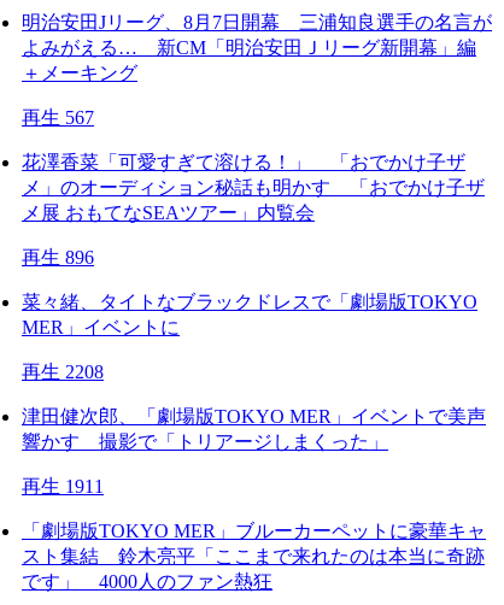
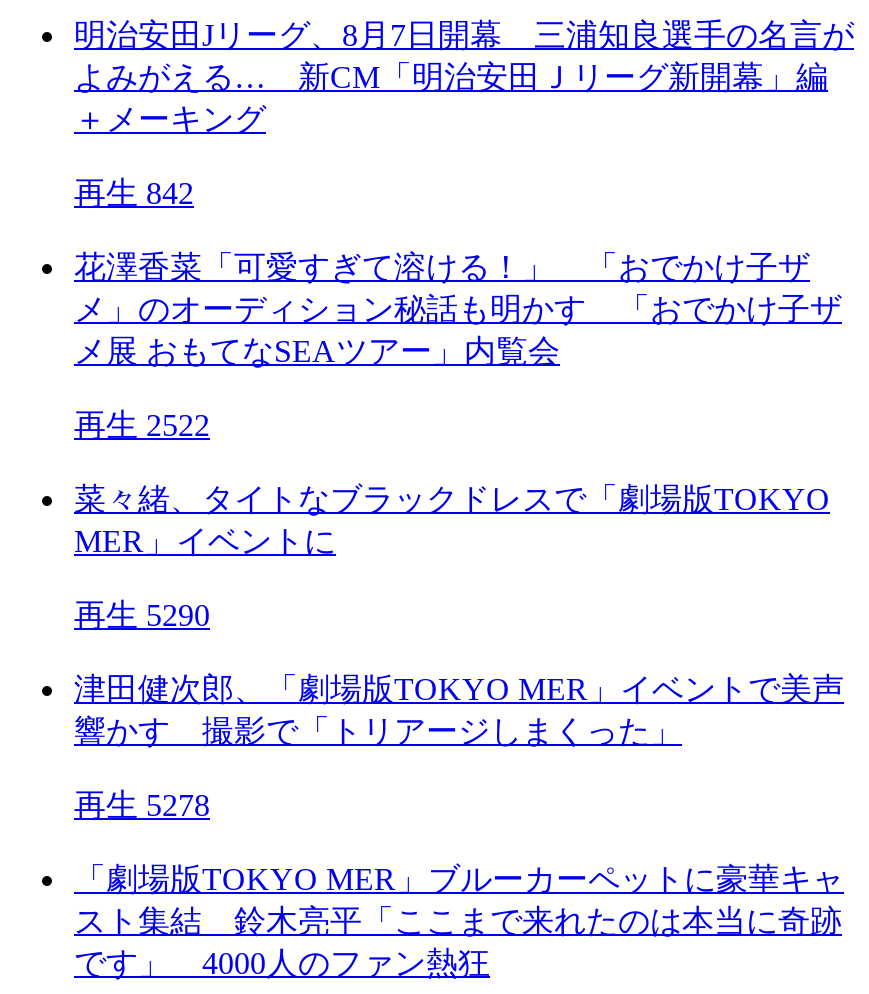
[22,107,94,128] 再生 567 -> [74,176,194,210] 再生 842
[22,247,94,267] 再生 896 -> [74,408,210,442] 再生 2522
[22,361,104,382] 再生 2208 -> [74,598,210,632] 再生 5290
[22,476,104,496] 再生 1911 -> [74,788,210,822] 再生 5278

